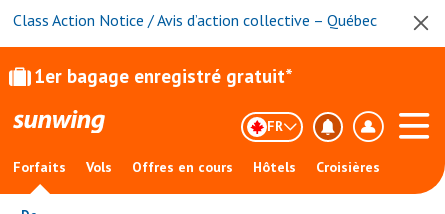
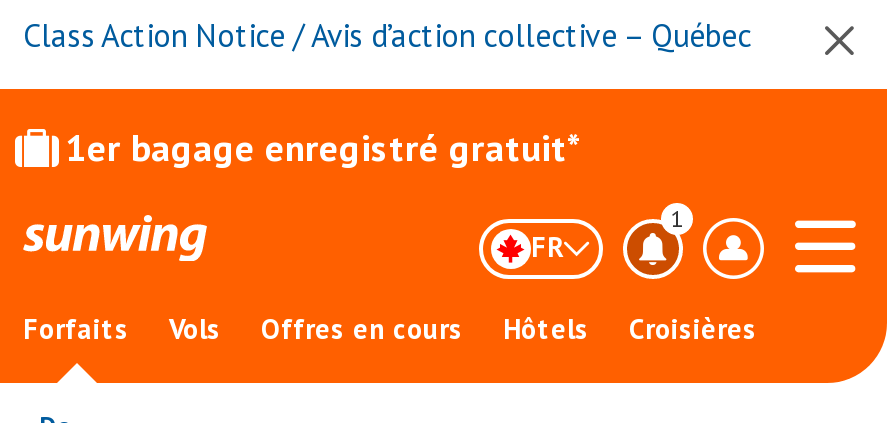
none -> [670,202,684,232] 1

